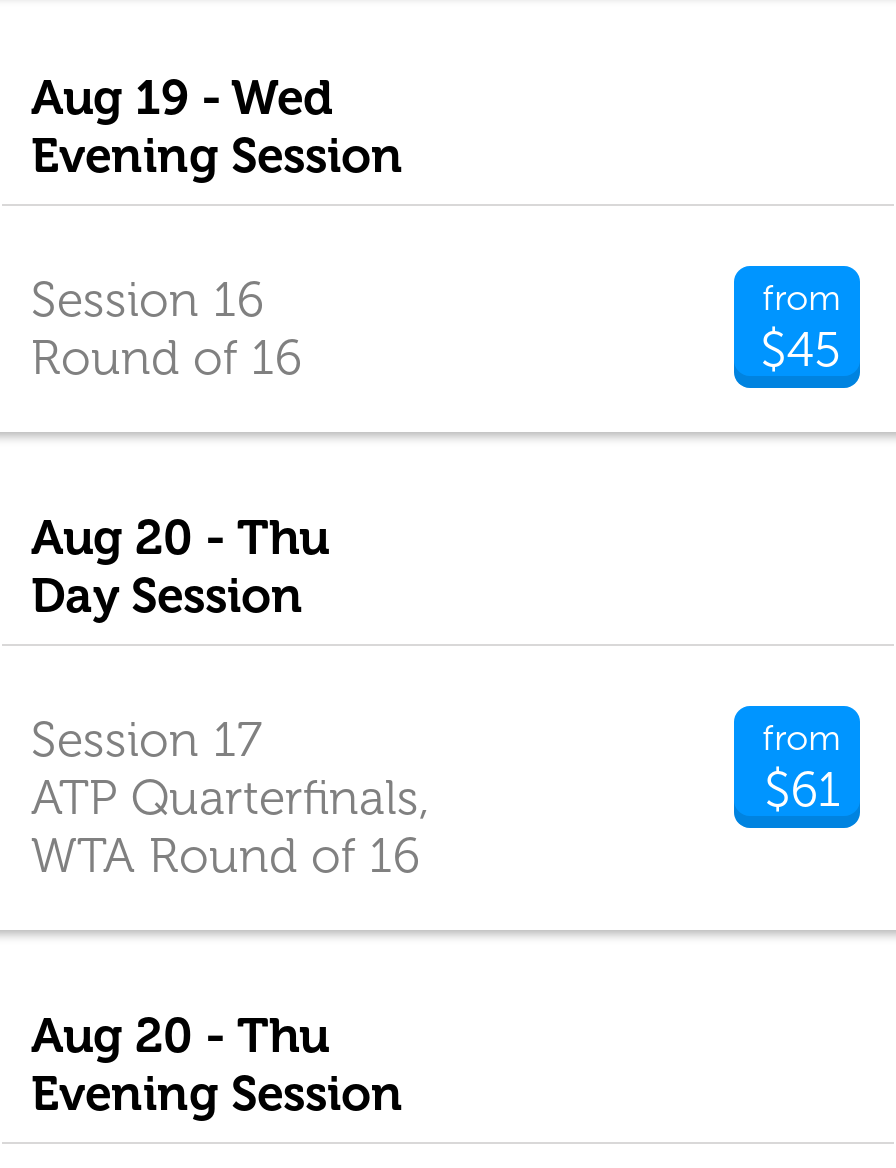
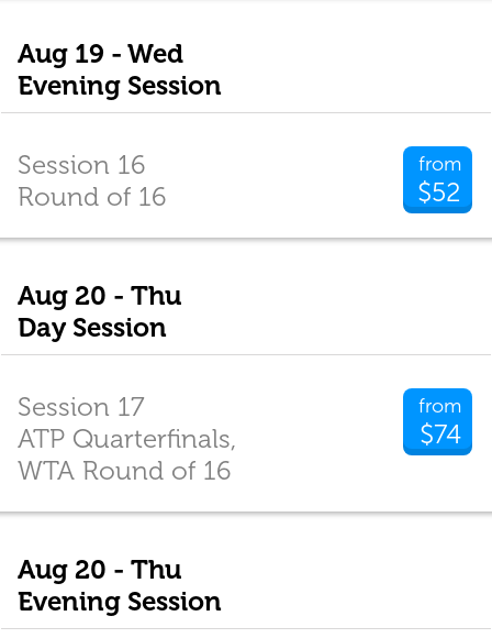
[760,320,840,378] $45 -> [417,176,461,208] $52
[764,760,840,818] $61 -> [419,418,461,450] $74

